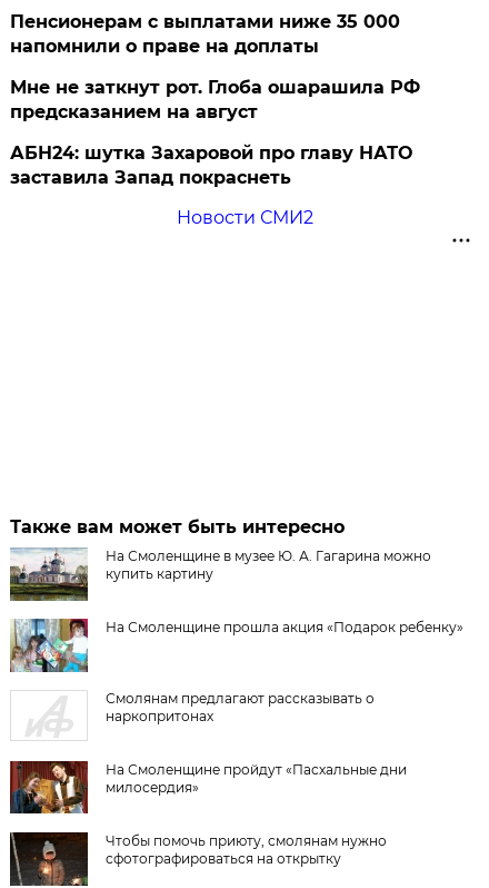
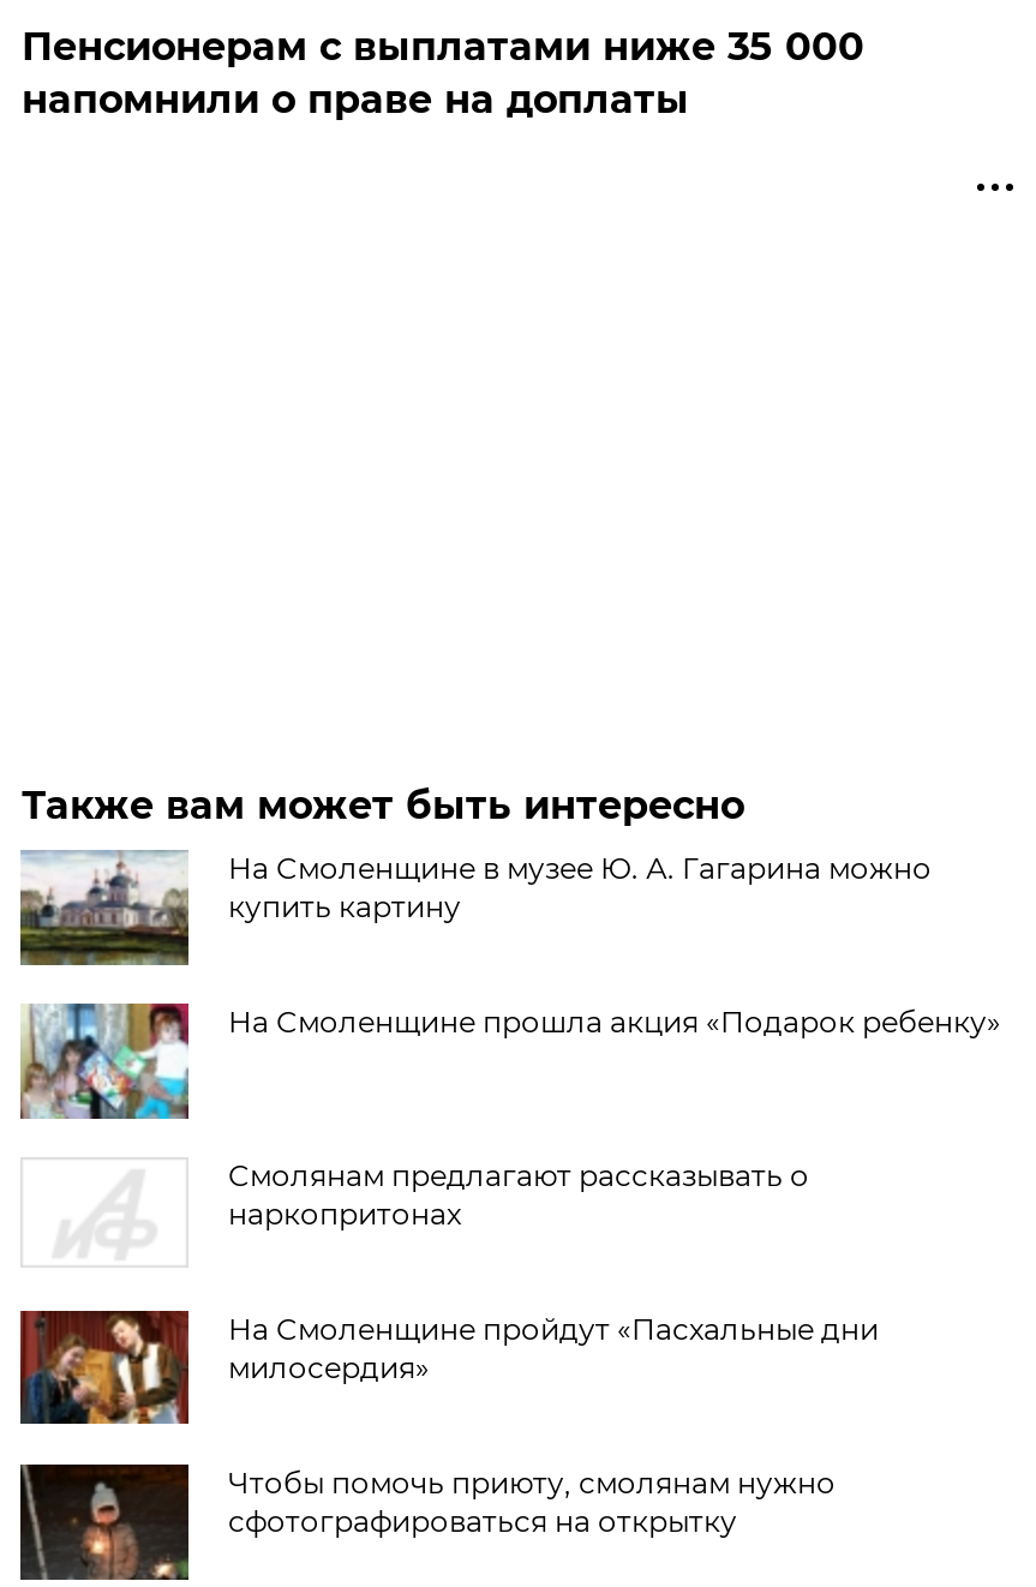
[10,77,421,228] Мне не заткнут рот. Глоба ошарашила РФ | предсказанием на август | АБН24: шутка Захаровой про главу НАТО | заставила Запад покраснеть | Новости СМИ2 -> none

